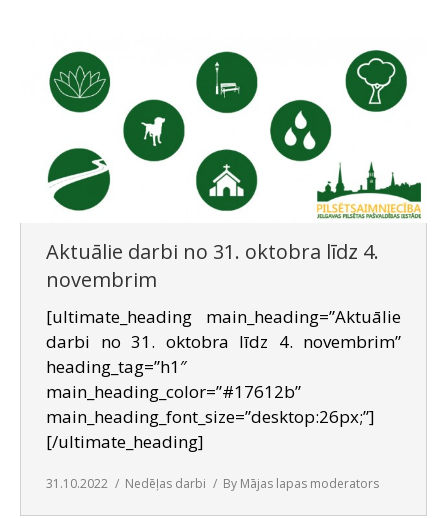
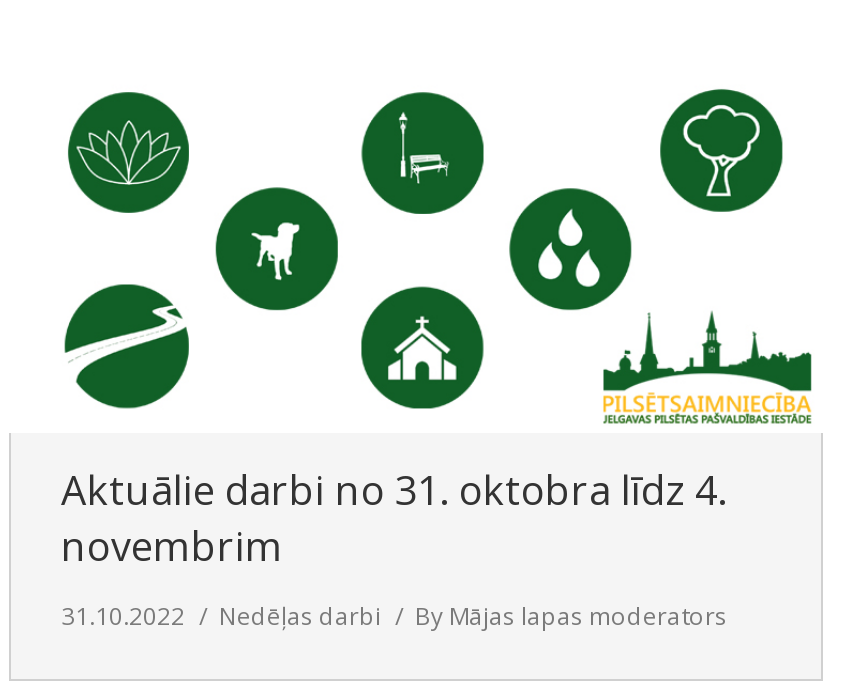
[46,304,401,452] [ultimate_heading main_heading=”Aktuālie | darbi no 31. oktobra līdz 4. novembrim” | heading_tag=”h1″ | main_heading_color=”#17612b” | main_heading_font_size=”desktop:26px;”] | [/ultimate_heading] -> none

